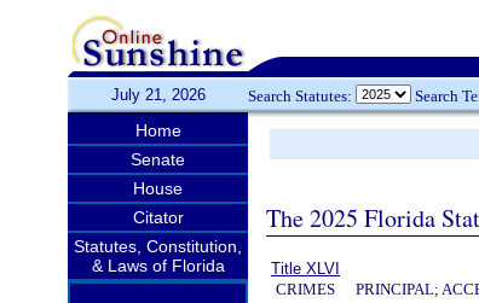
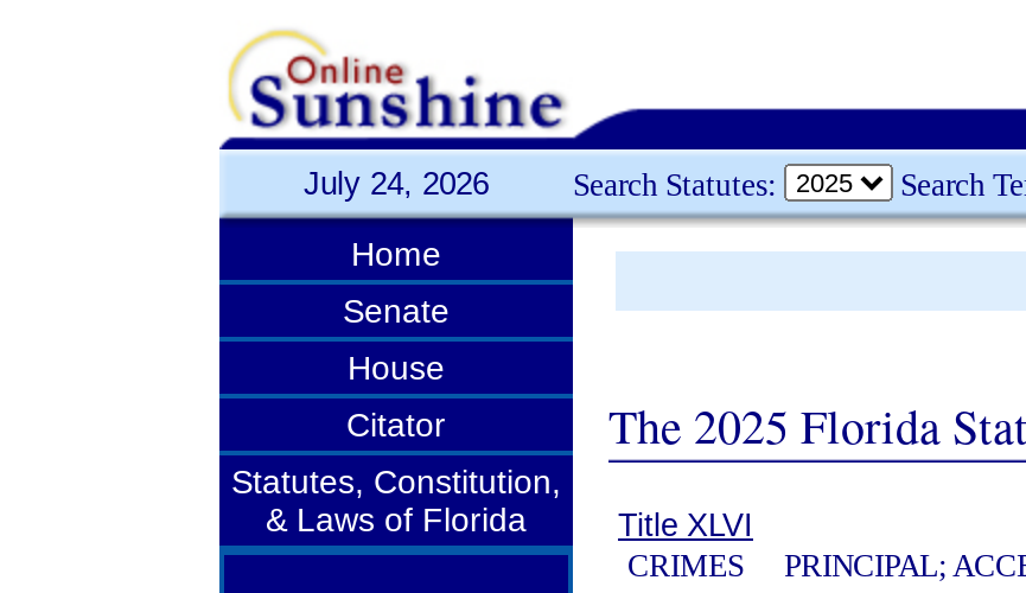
[111,86,205,104] July 21, 2026 -> [304,166,489,202] July 24, 2026

